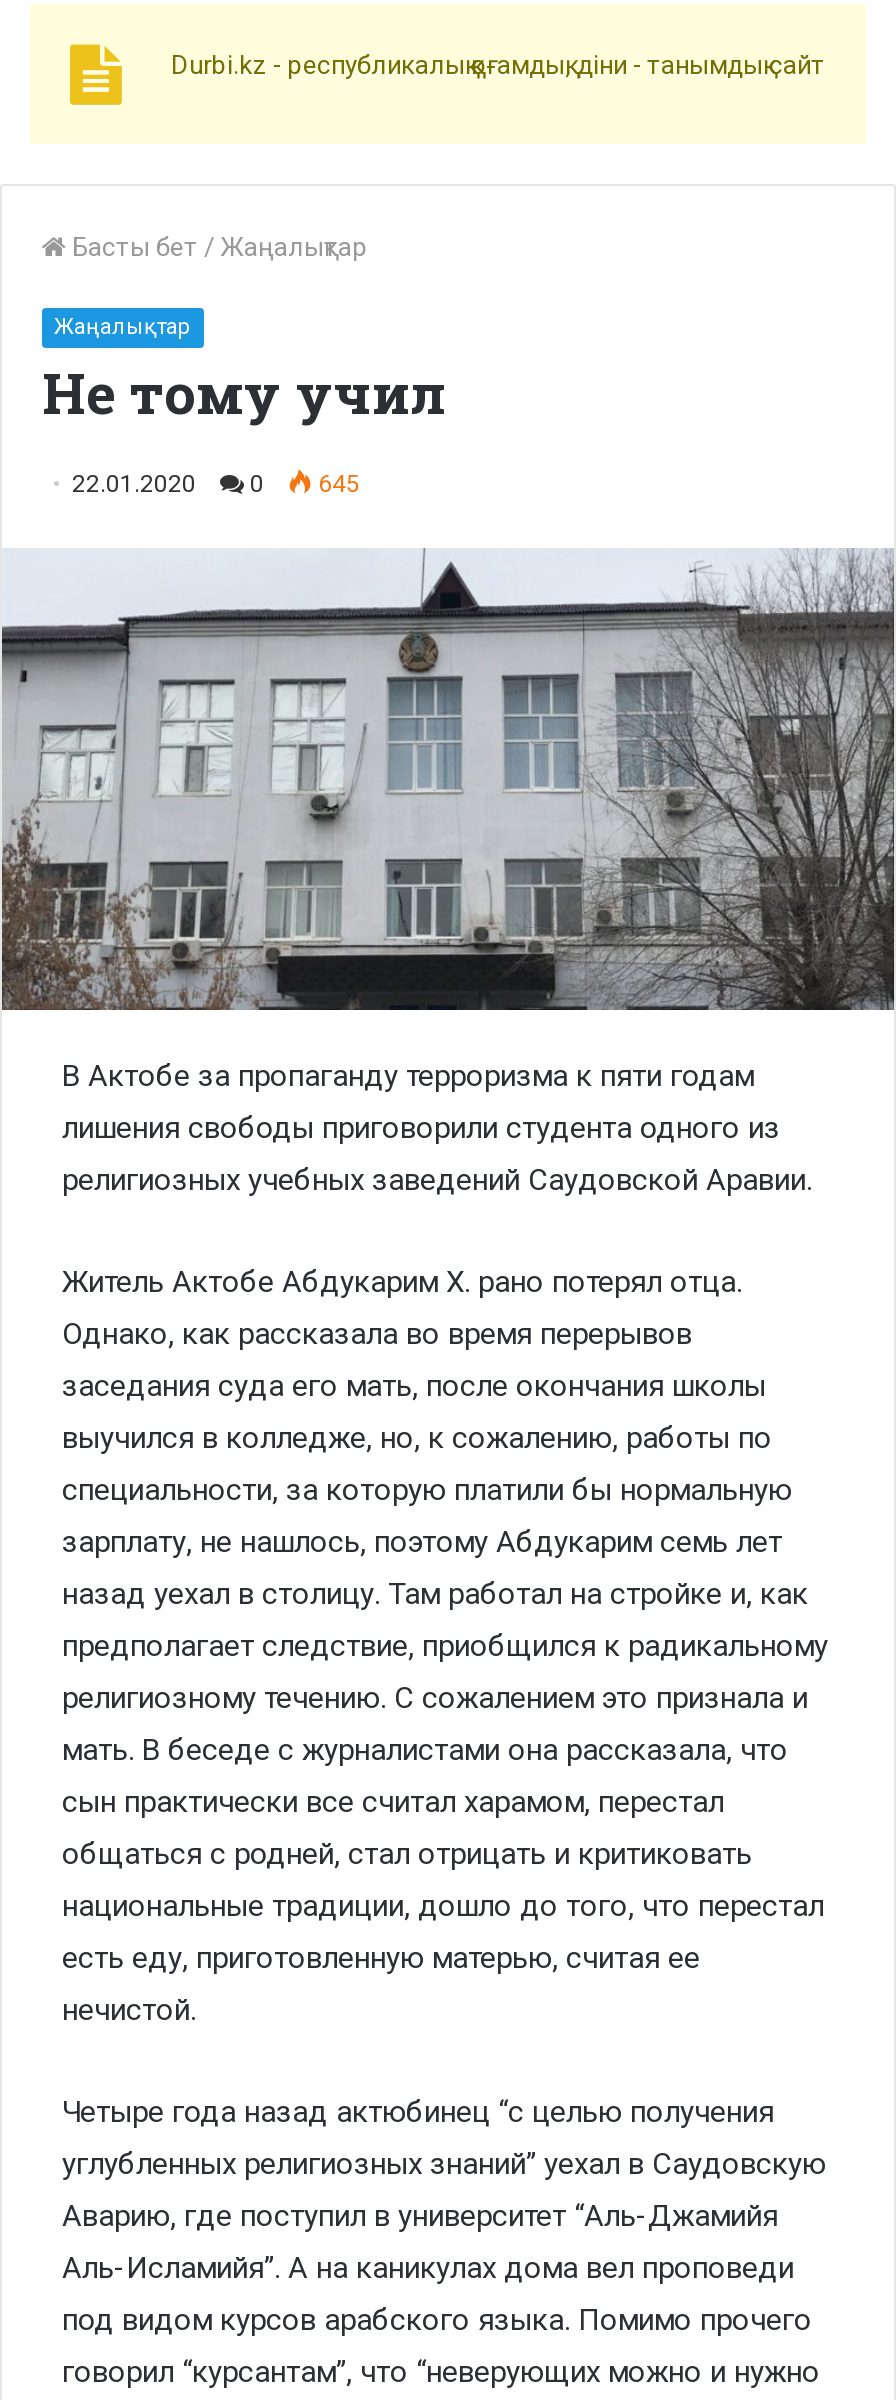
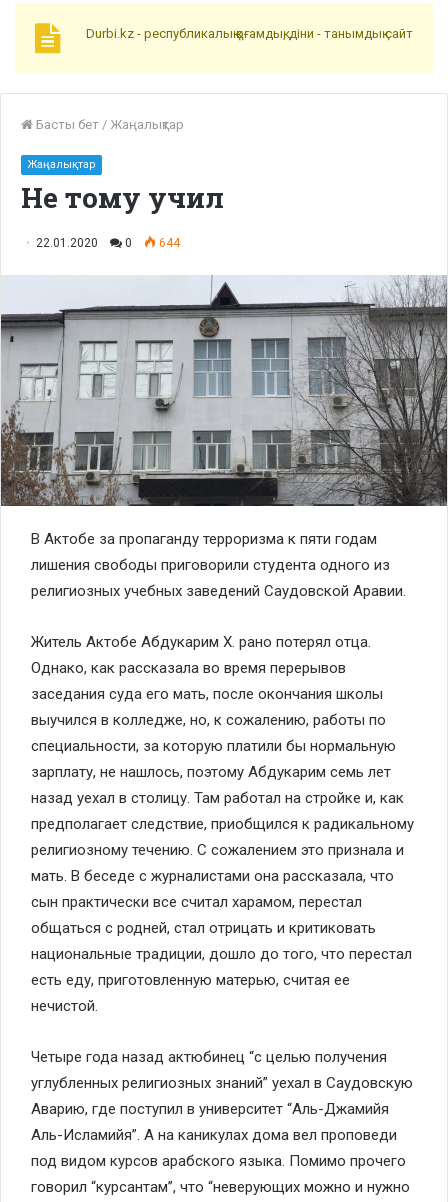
[72,469,360,497] 22.01.2020 0 645 -> [36,235,180,249] 22.01.2020 0 644

